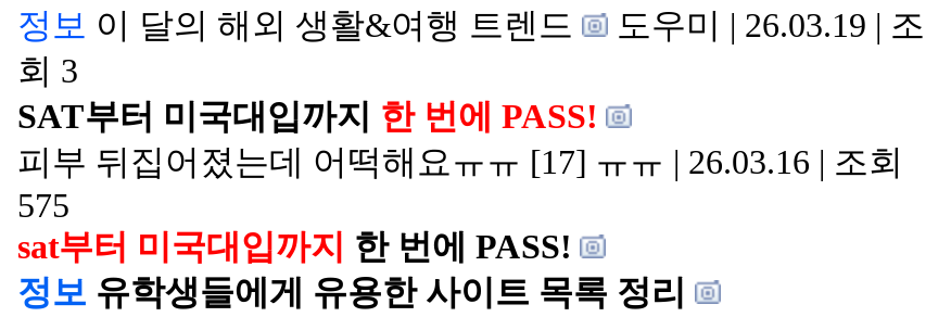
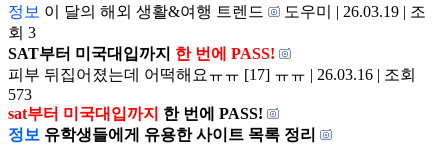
[17,186,69,223] 575 -> [8,86,32,103] 573

